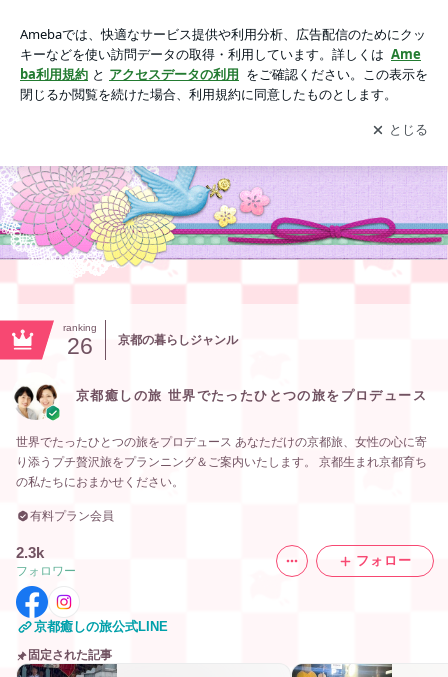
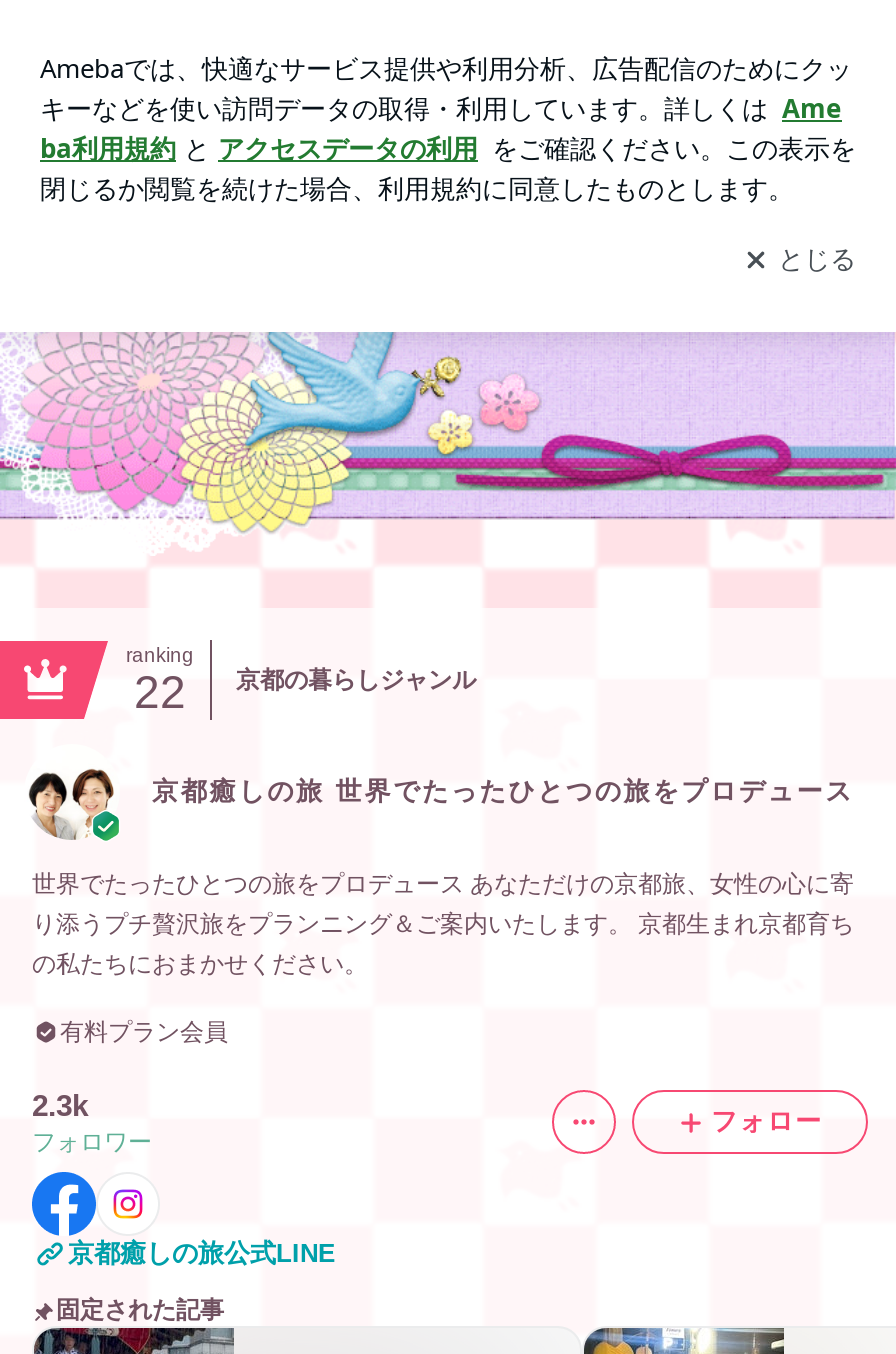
[67,332,238,358] 26 京都の暮らしジャンル -> [134,665,476,717] 22 京都の暮らしジャンル

